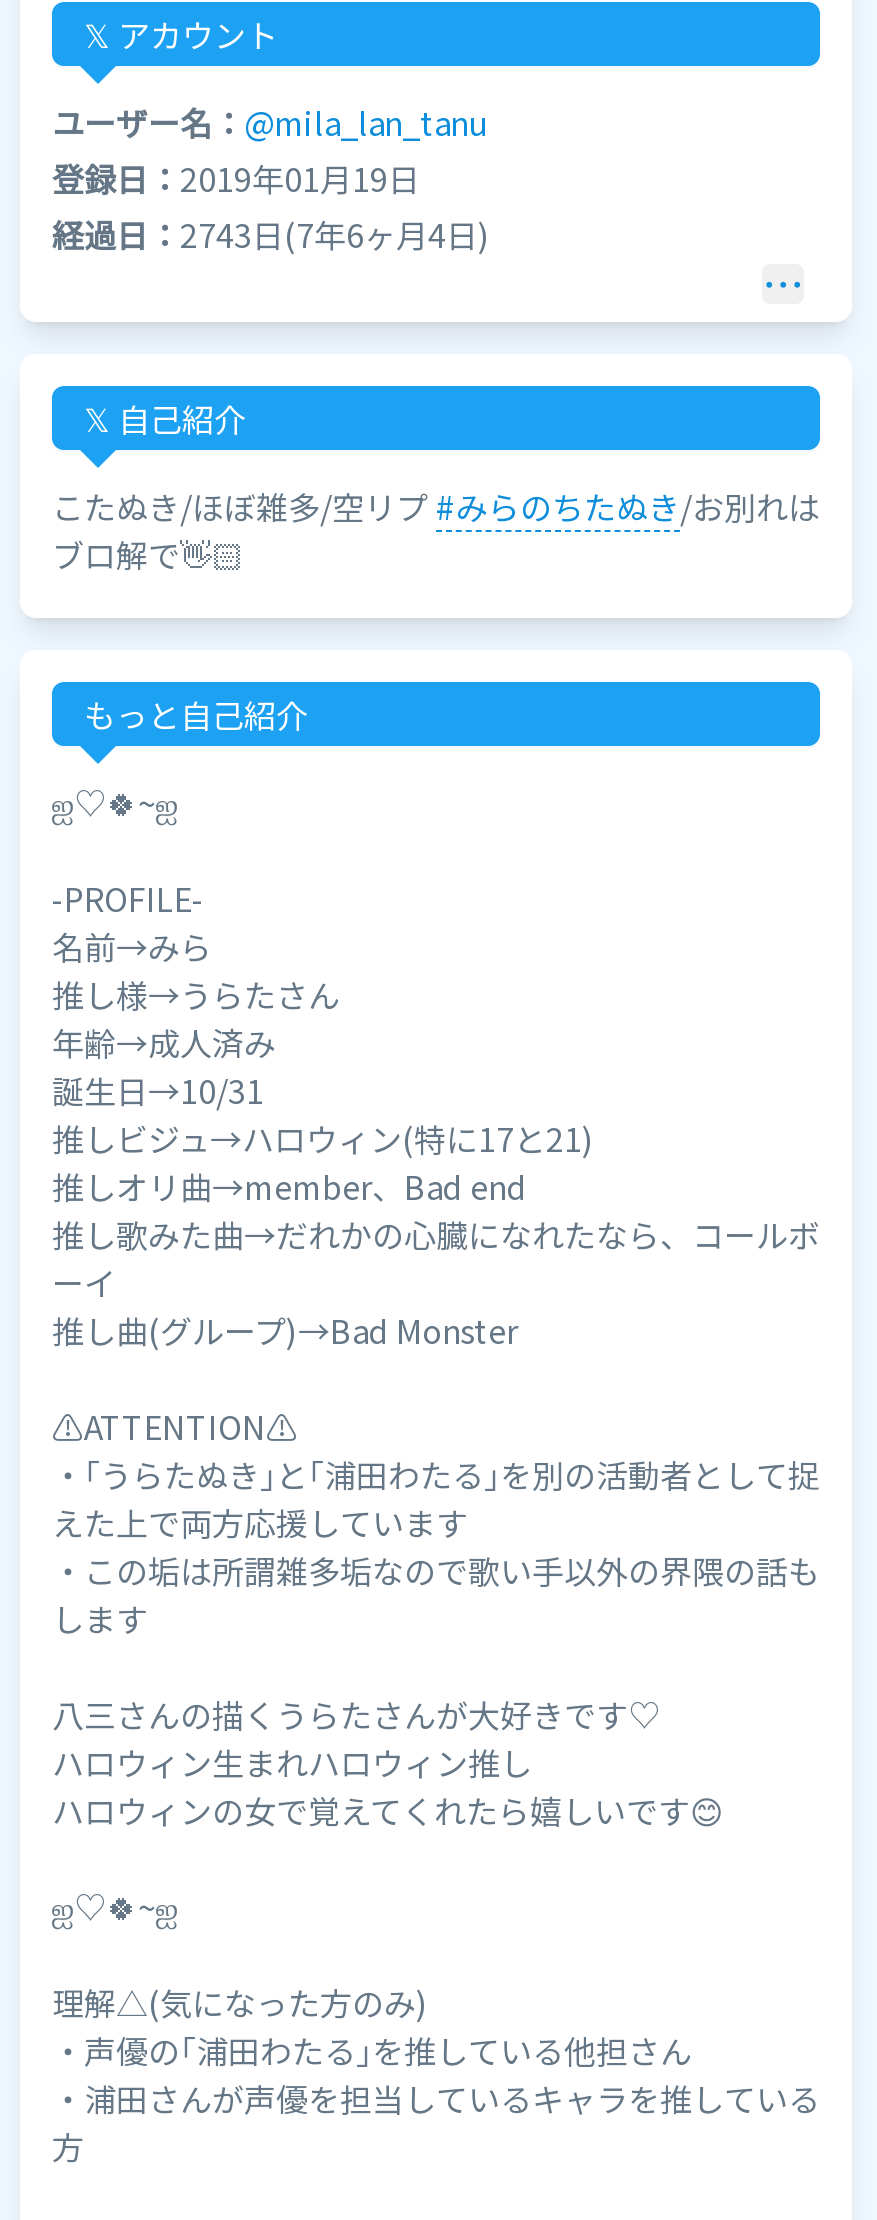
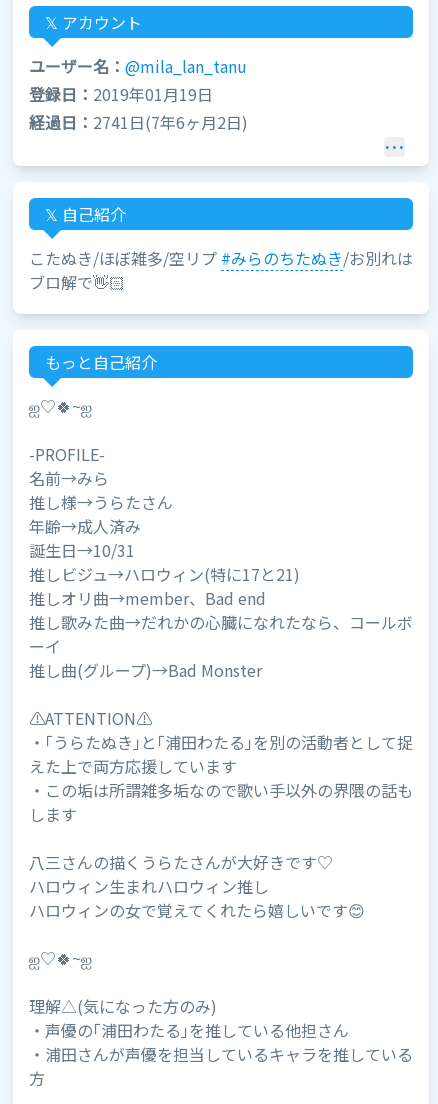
[52,210,490,258] 経過日：2743日(7年6ヶ月4日) -> [29,110,248,134] 経過日：2741日(7年6ヶ月2日)

